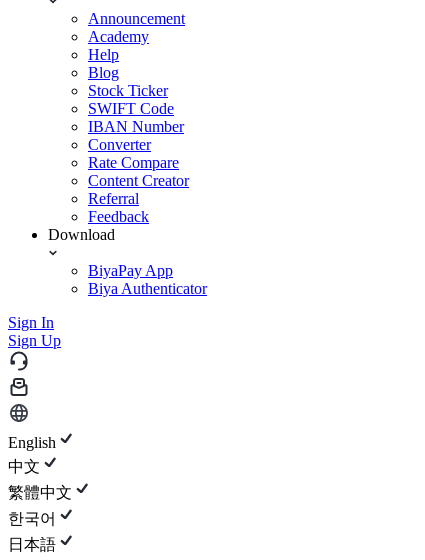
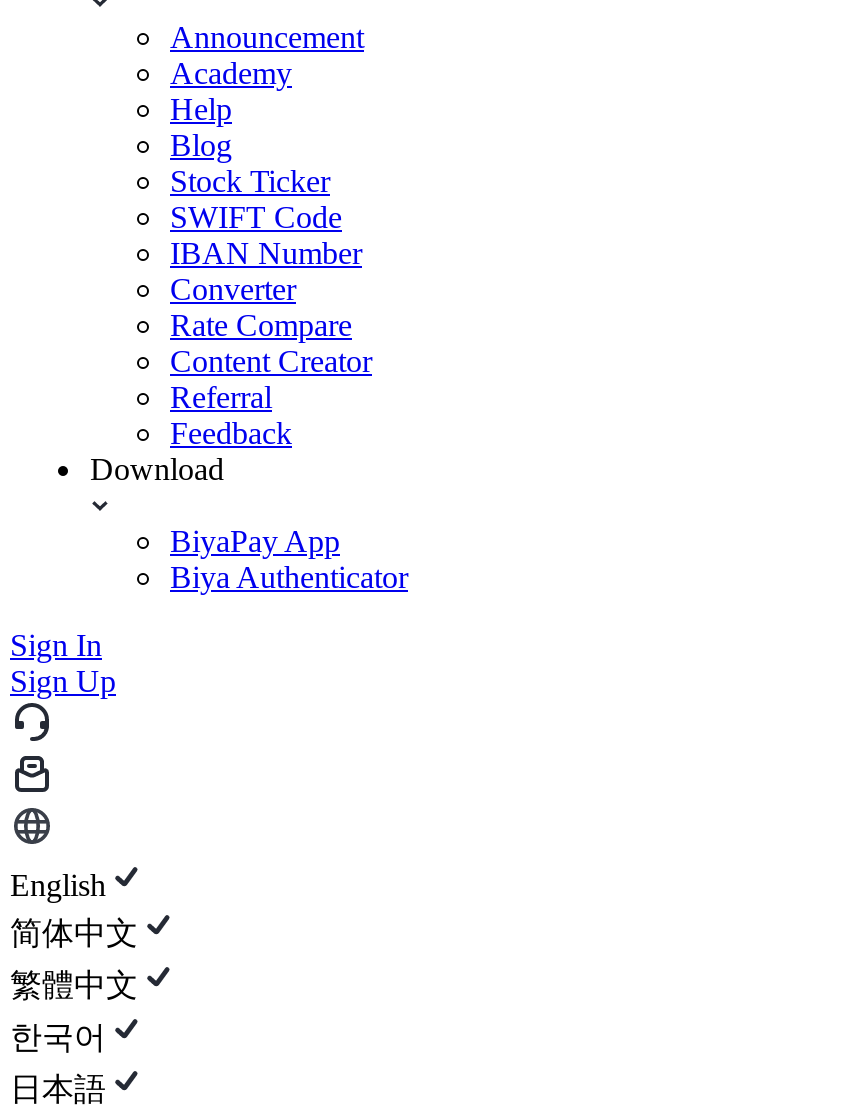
[8,458,40,475] 中文 -> [10,916,138,950] 简体中文

